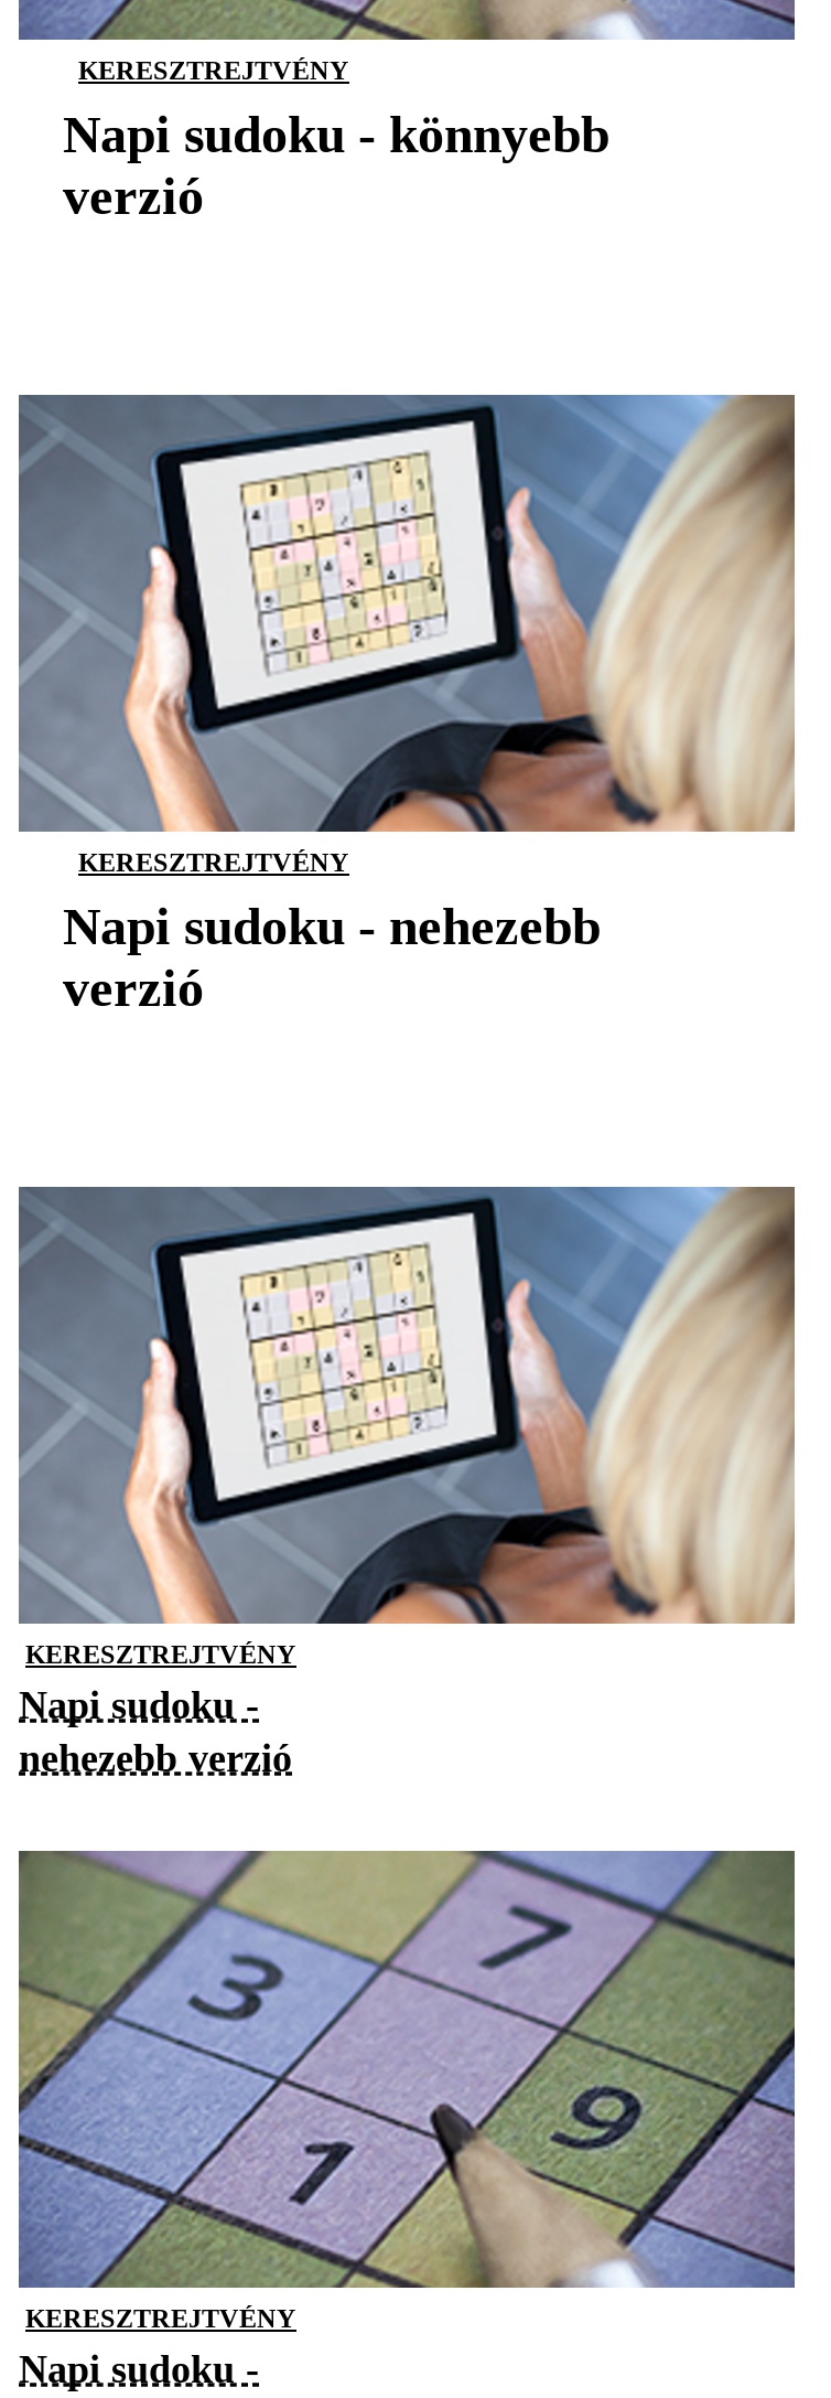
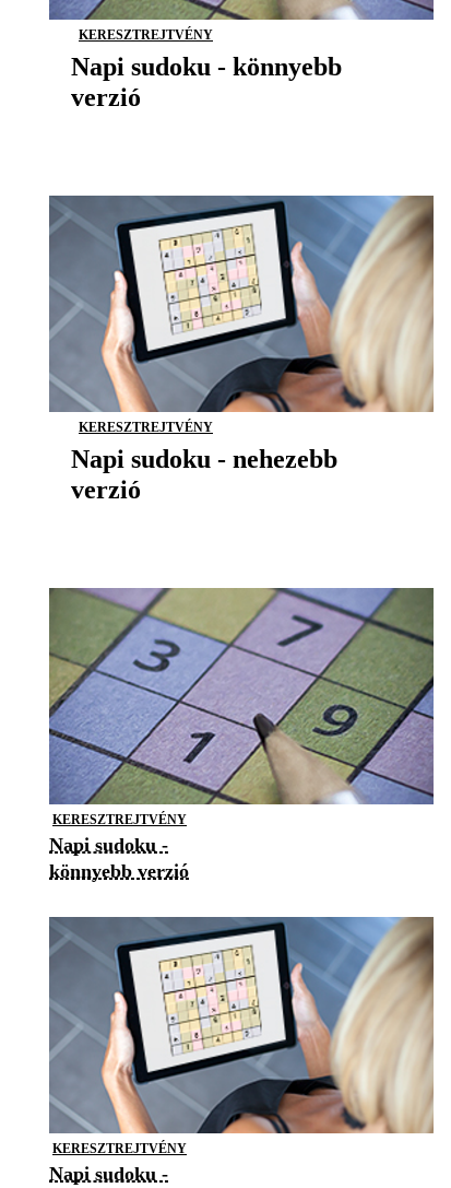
moved [19,1187,795,1626] -> [49,917,434,1134]: [image]
[19,1737,292,1781] nehezebb verzió -> [49,860,189,882] könnyebb verzió
moved [19,1849,797,2290] -> [49,587,435,805]: [image]

